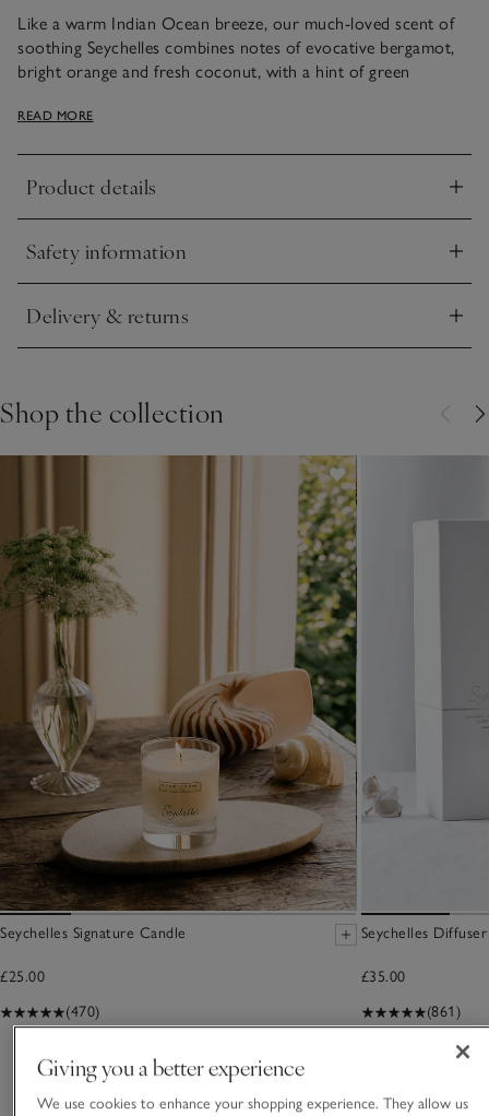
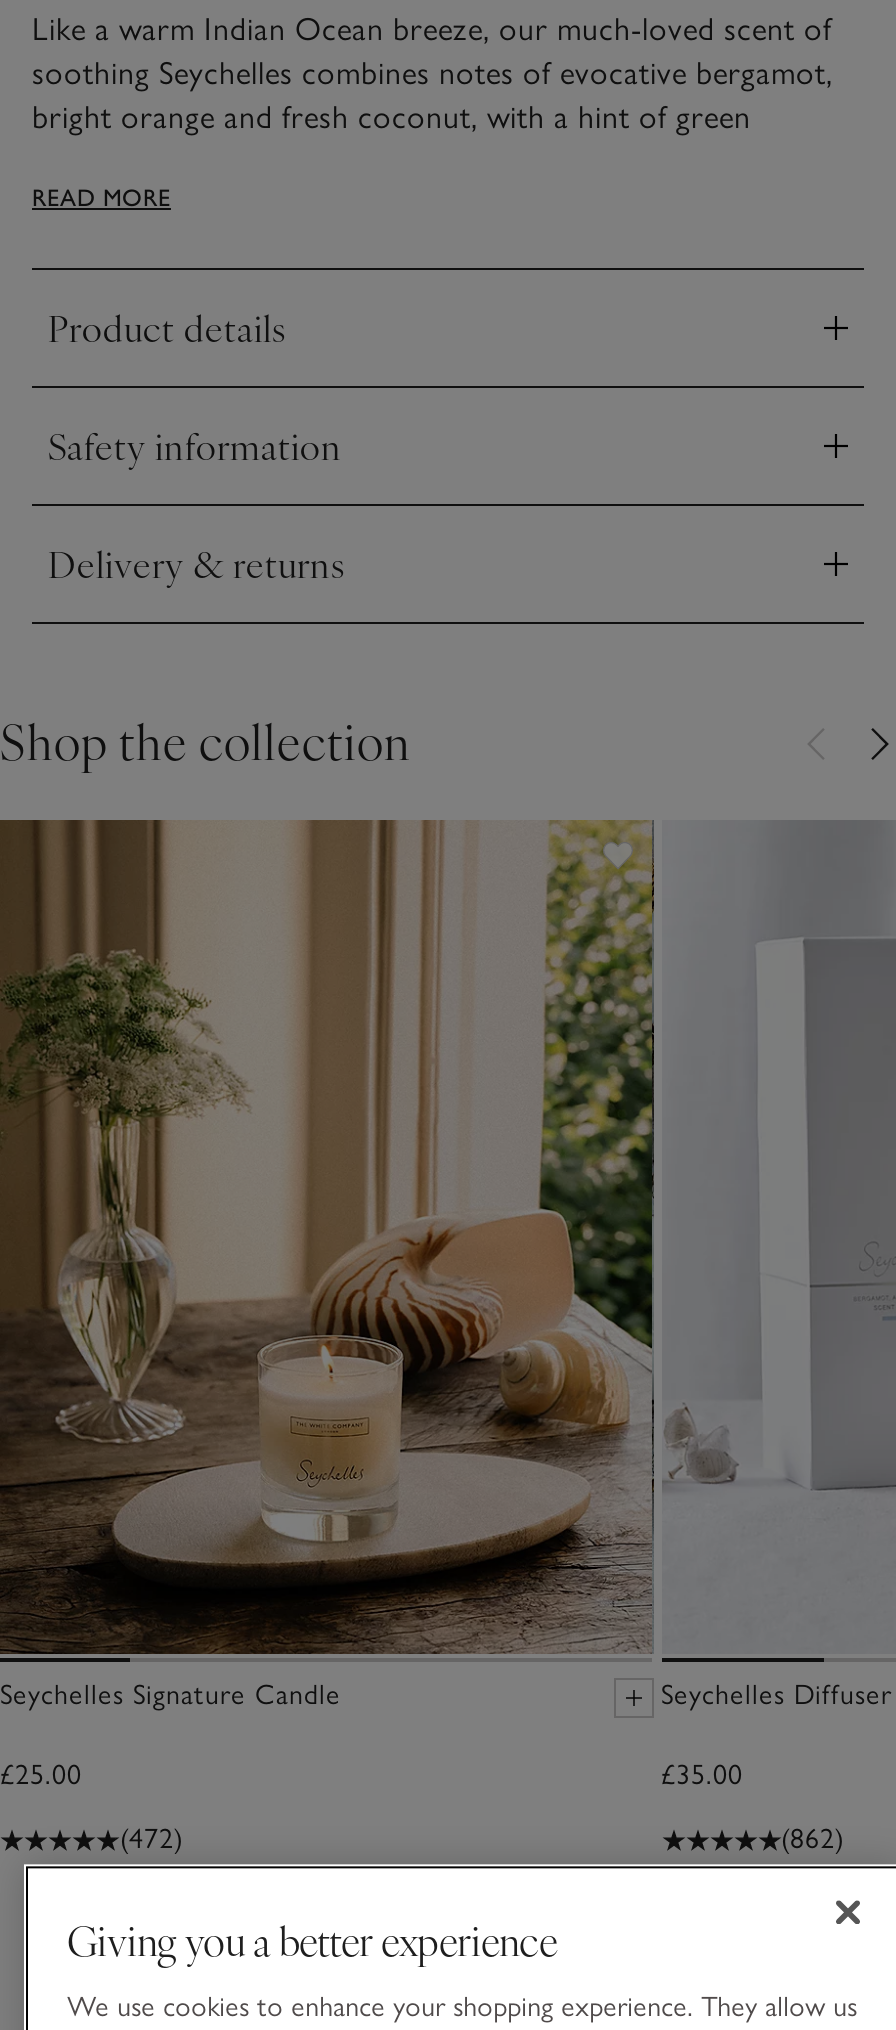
[65,1003,100,1021] (470) -> [120,1822,183,1856] (472)
[426,1003,461,1021] (861) -> [781,1822,844,1856] (862)

